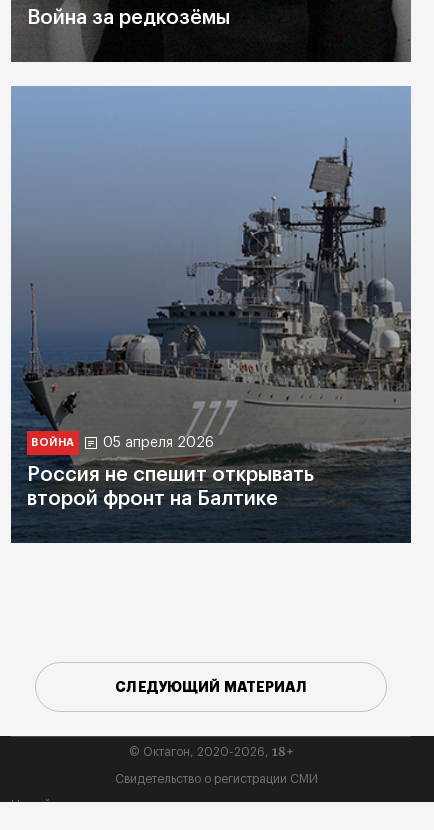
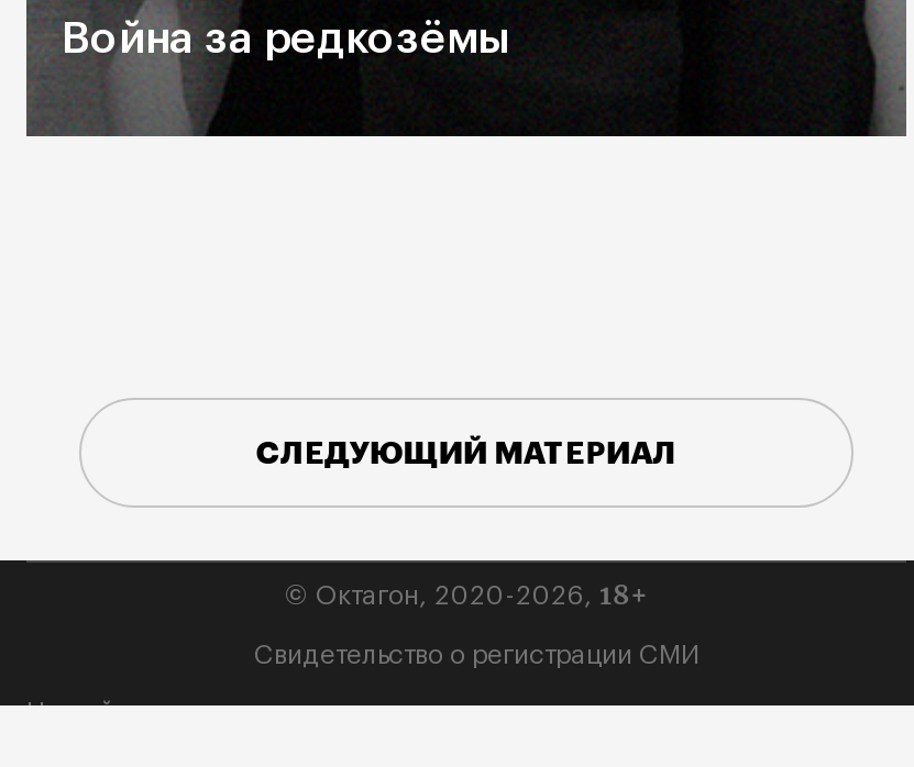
[10,85,411,543] [image] | ВОЙНА | 05 апреля 2026 | Россия не спешит открывать | второй фронт на Балтике -> none

